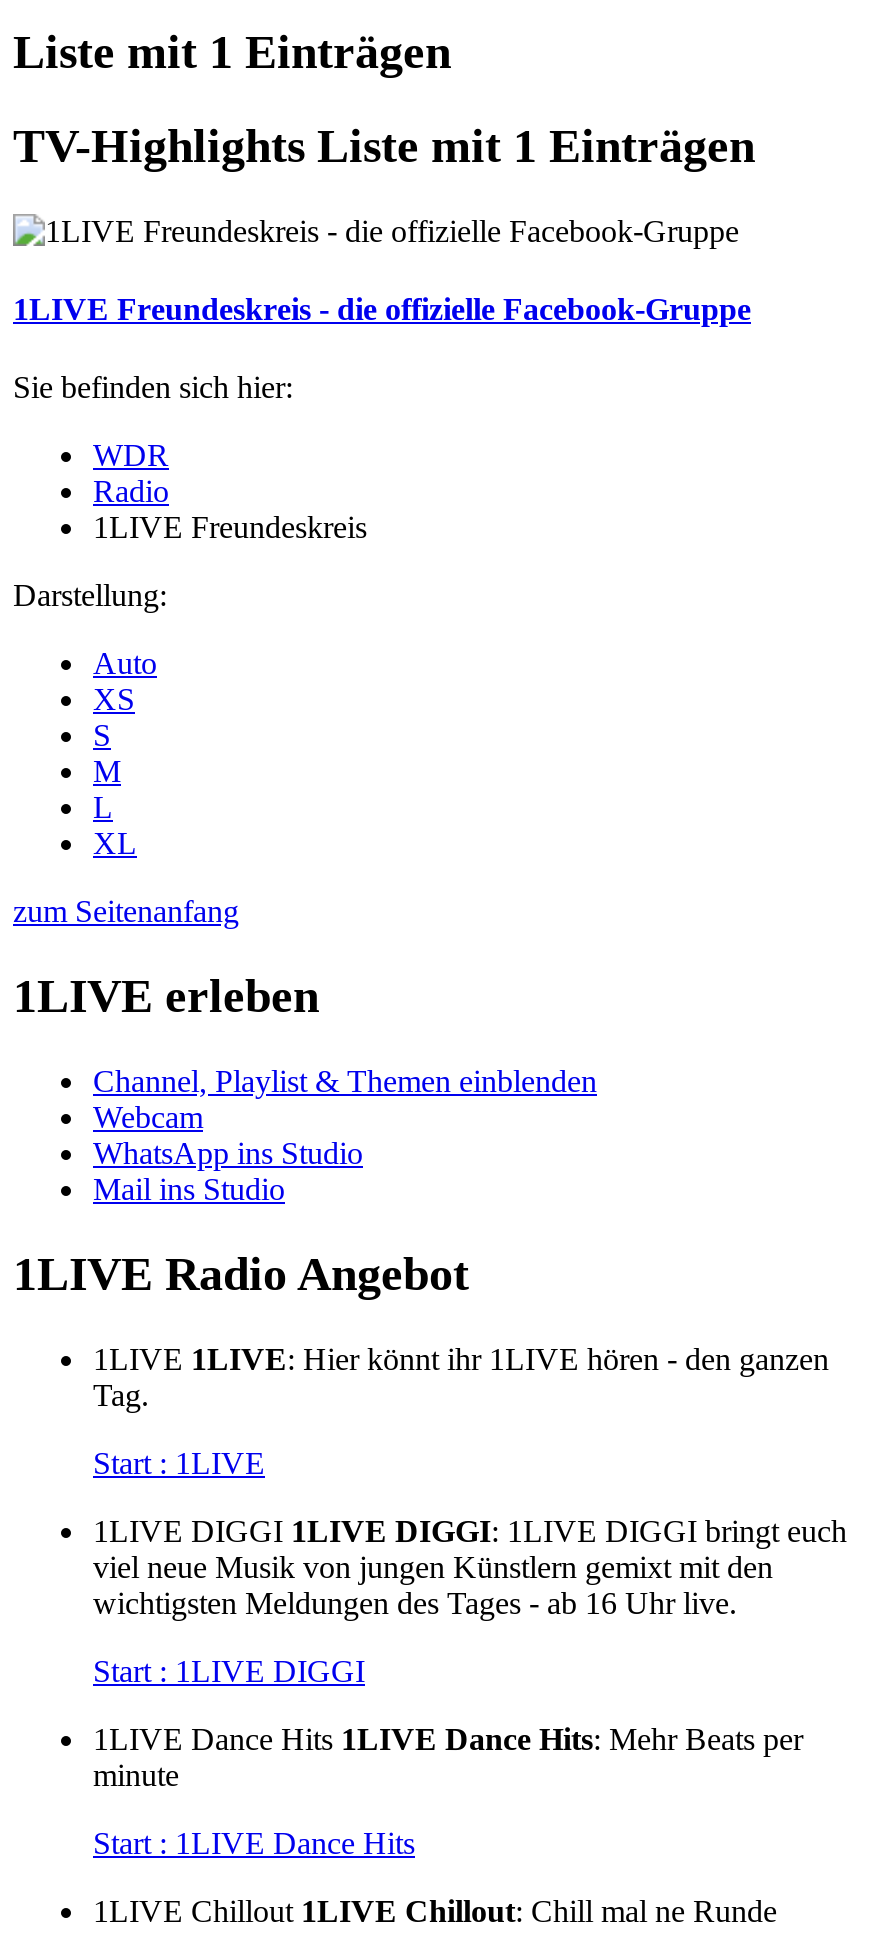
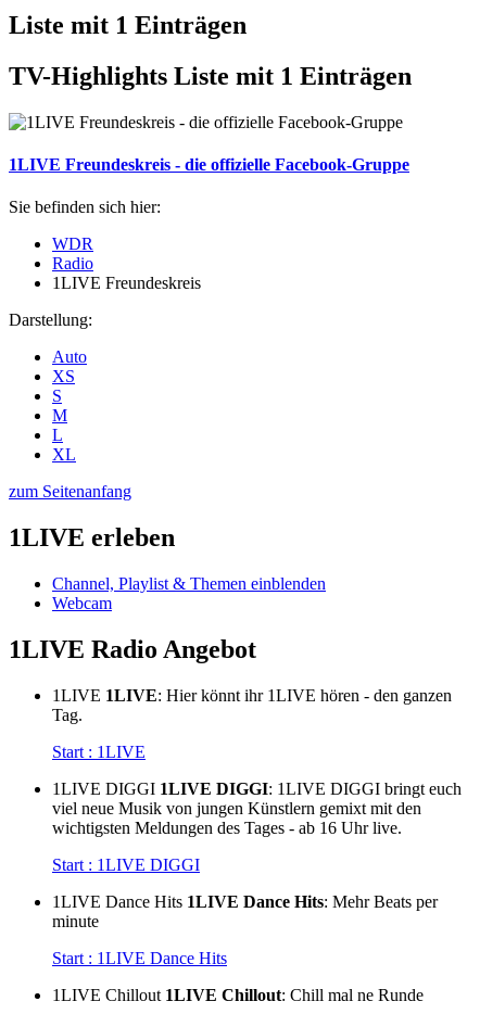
[93,1136,363,1206] WhatsApp ins Studio | Mail ins Studio -> none

